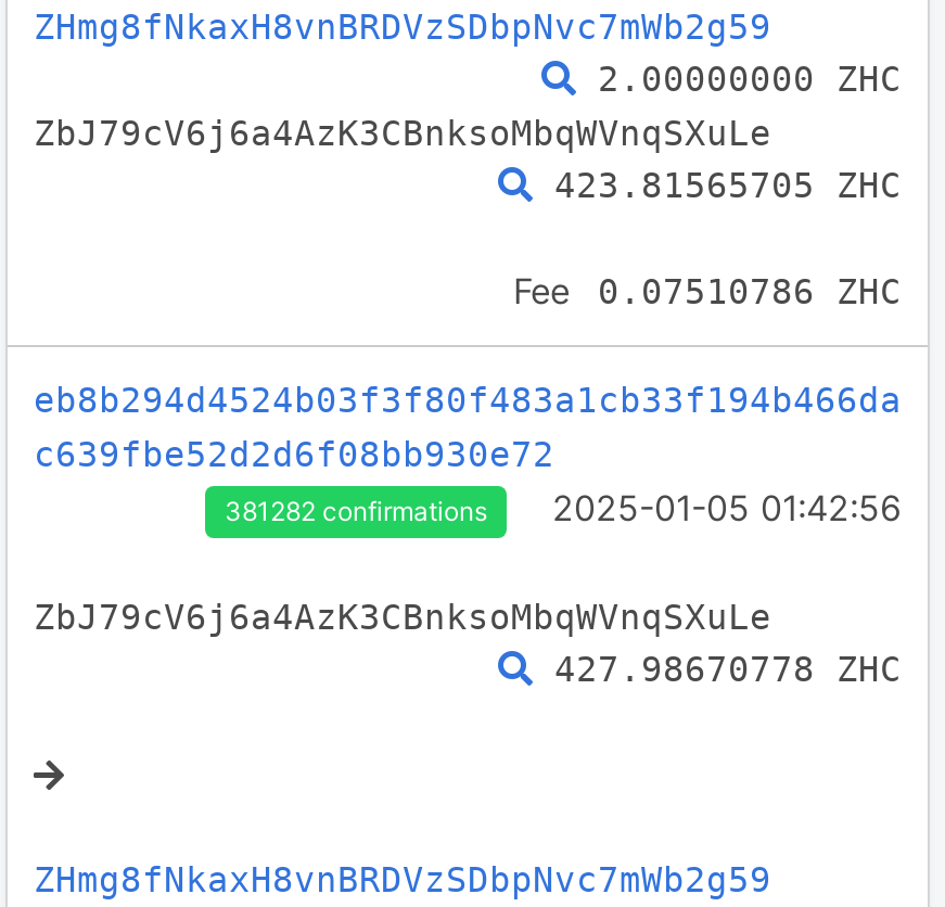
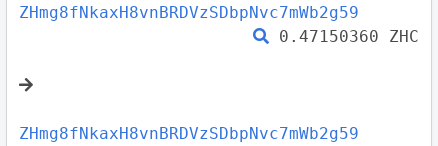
[34,59,902,690] 2.00000000 ZHC | ZbJ79cV6j6a4AzK3CBnksoMbqWVnqSXuLe | 423.81565705 ZHC | Fee 0.07510786 ZHC | eb8b294d4524b03f3f80f483a1cb33f194b466da | c639fbe52d2d6f08bb930e72 | 381282 confirmations | 2025-01-05 01:42:56 | ZbJ79cV6j6a4AzK3CBnksoMbqWVnqSXuLe | 427.98670778 ZHC -> [269,27,419,46] 0.47150360 ZHC

